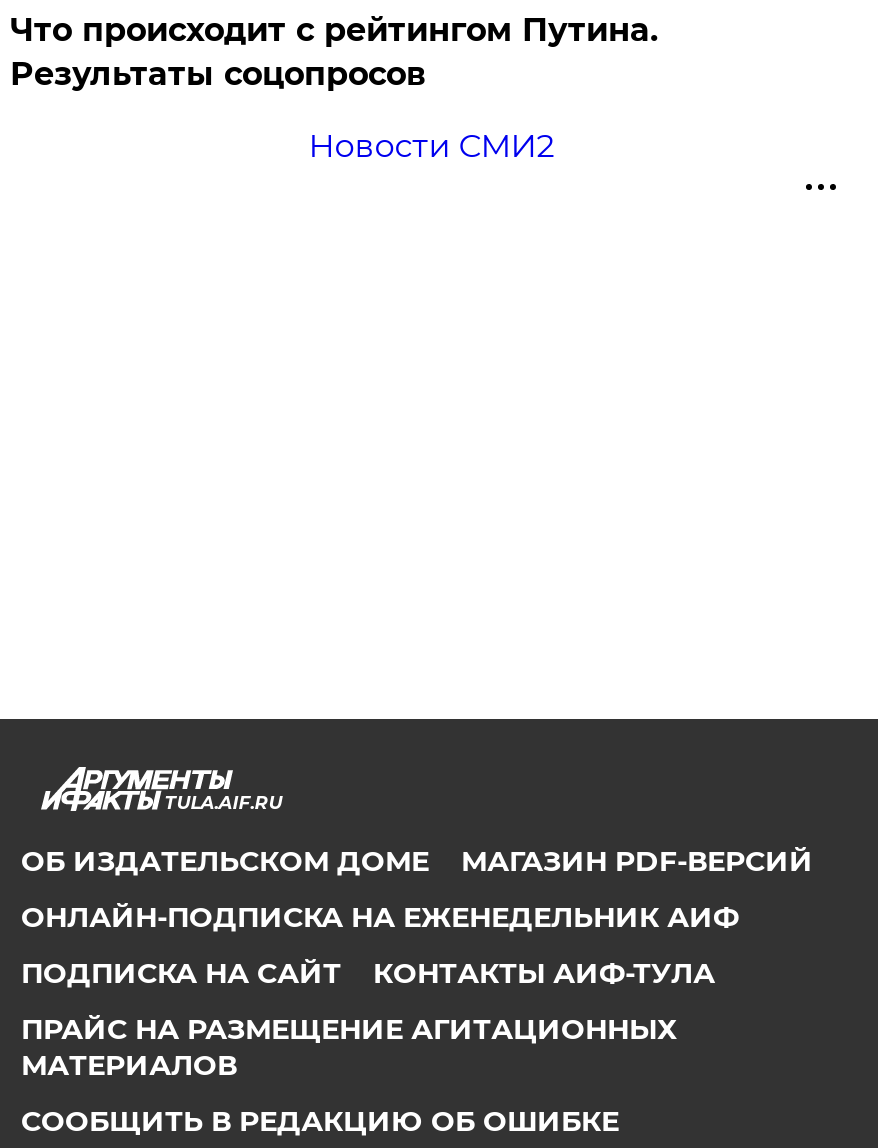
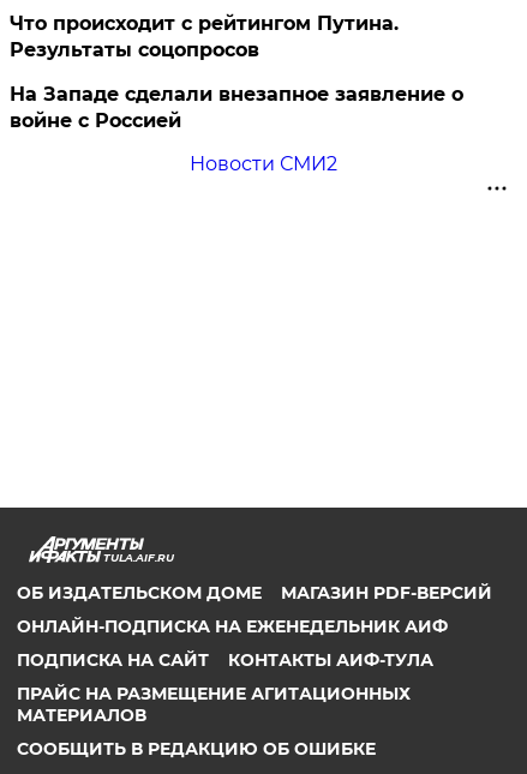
none -> [10,83,464,132] На Западе сделали внезапное заявление о | войне с Россией

